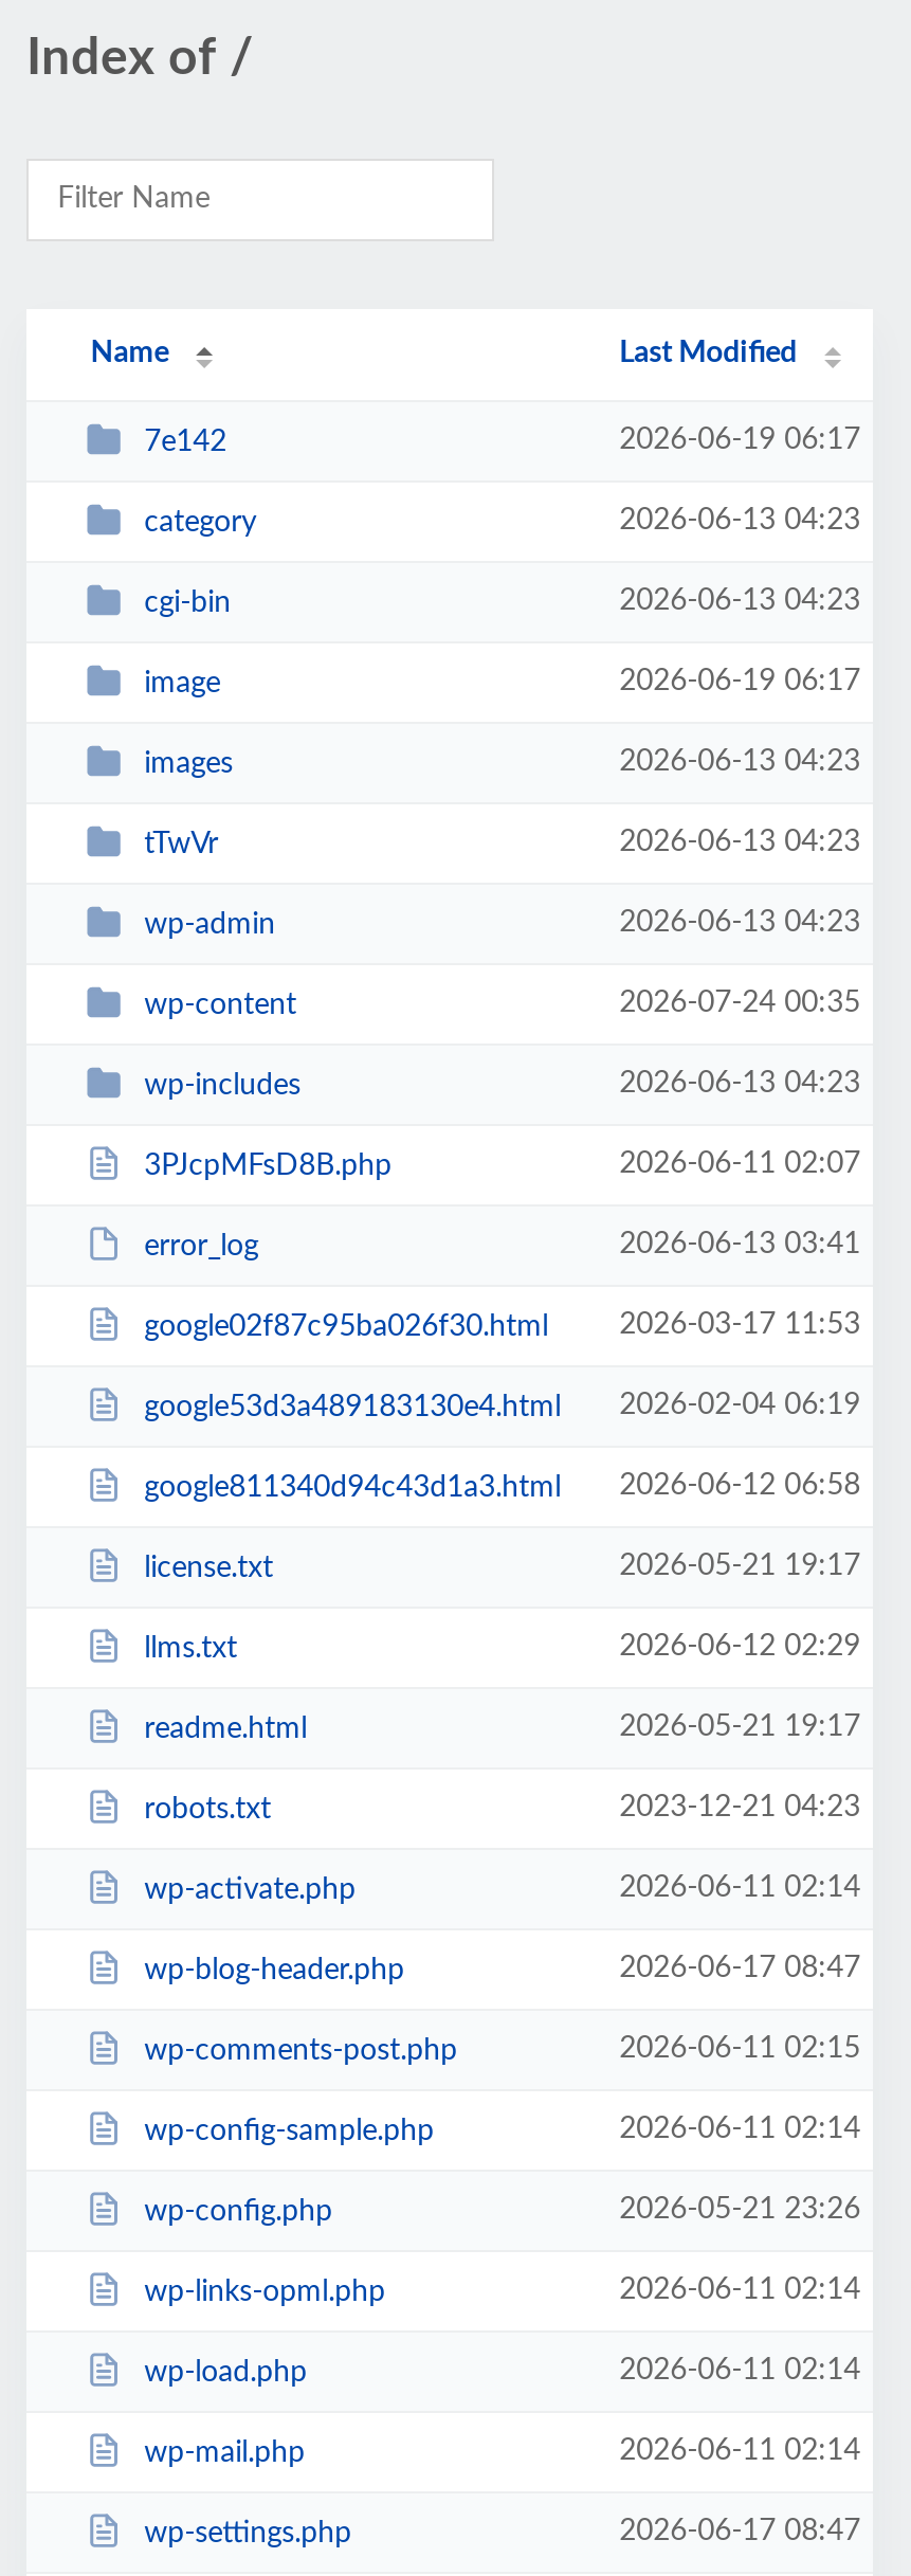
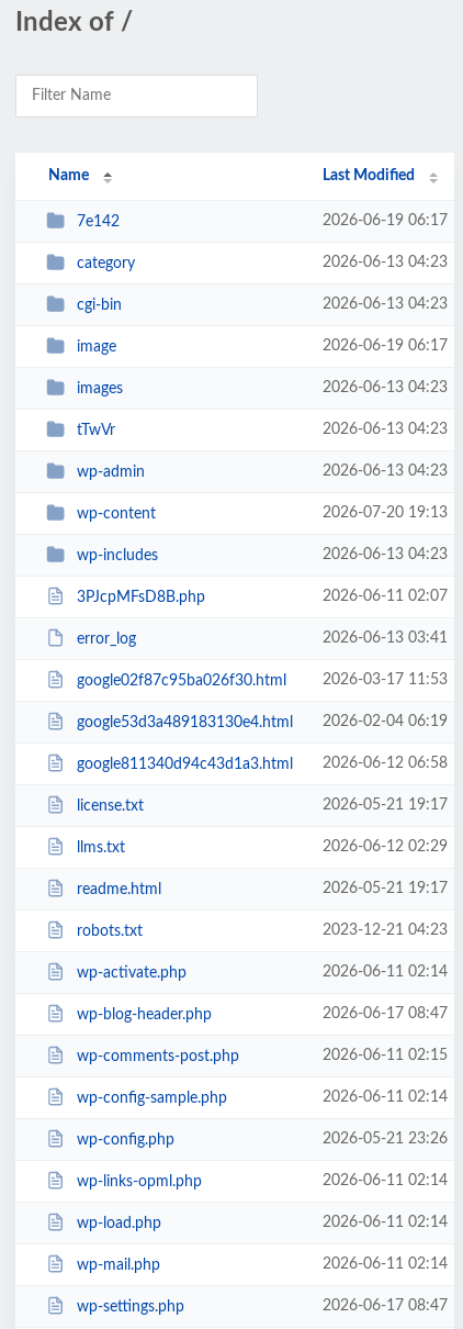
[619,988,860,1018] 2026-07-24 00:35 -> [323,505,448,521] 2026-07-20 19:13

